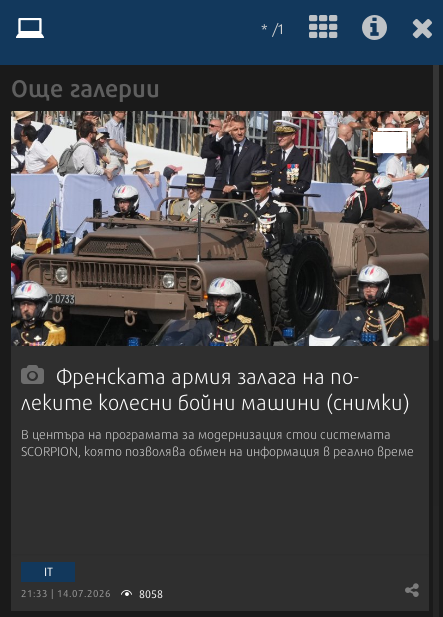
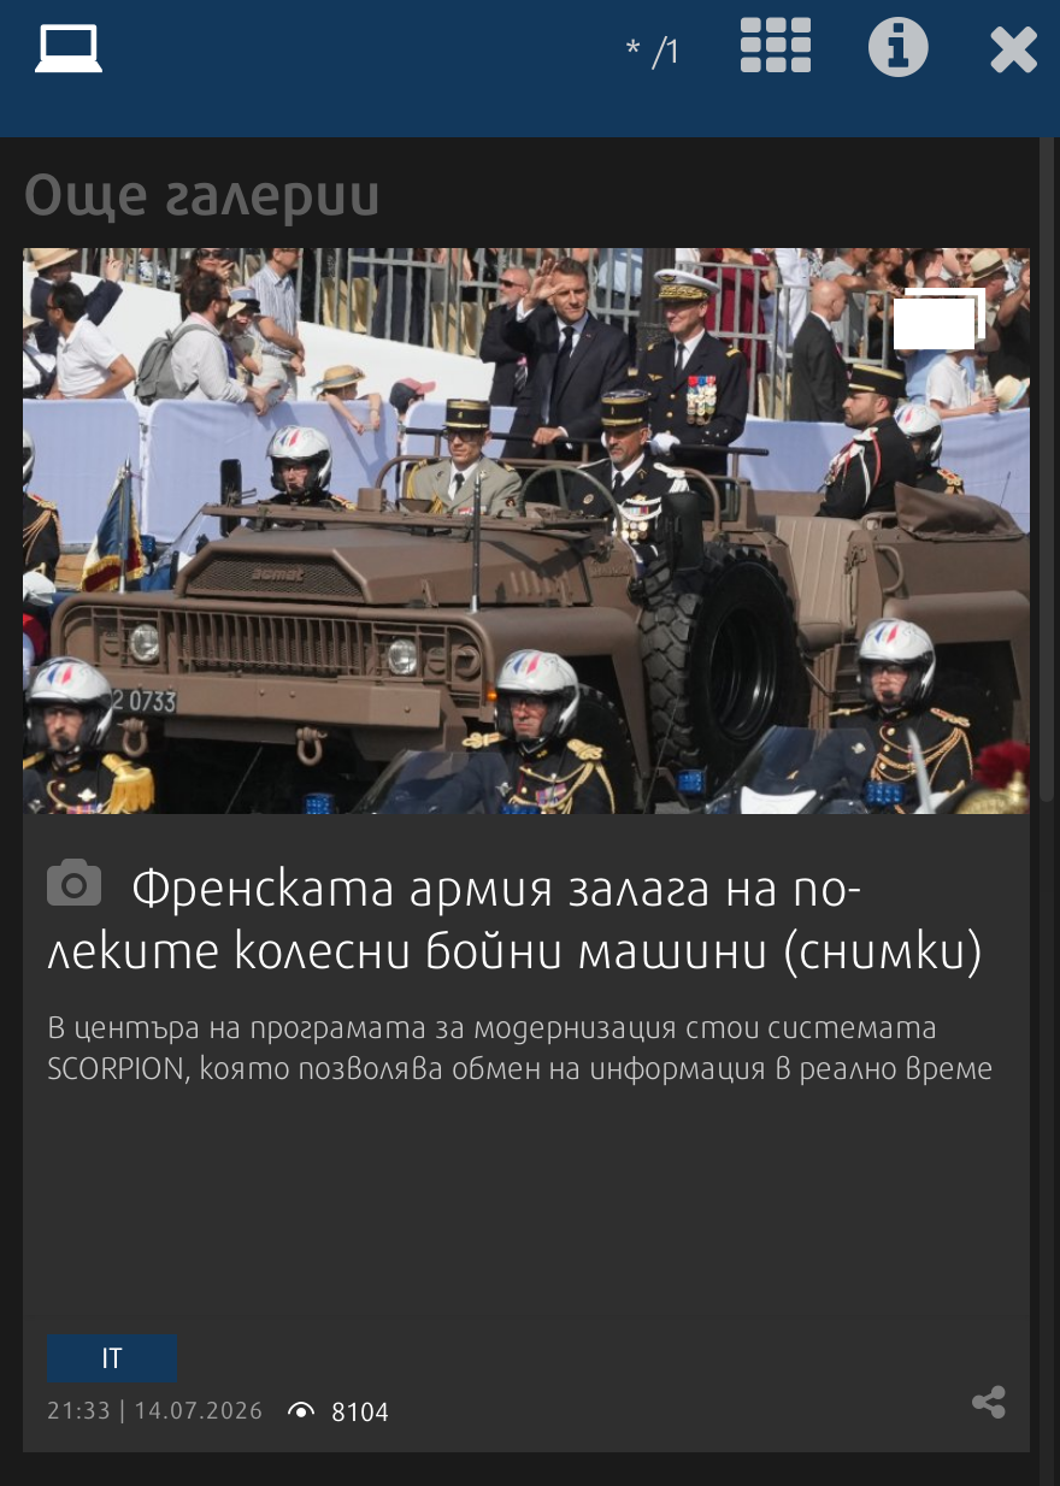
[136,585,163,601] 8058 -> [324,1389,389,1428] 8104

